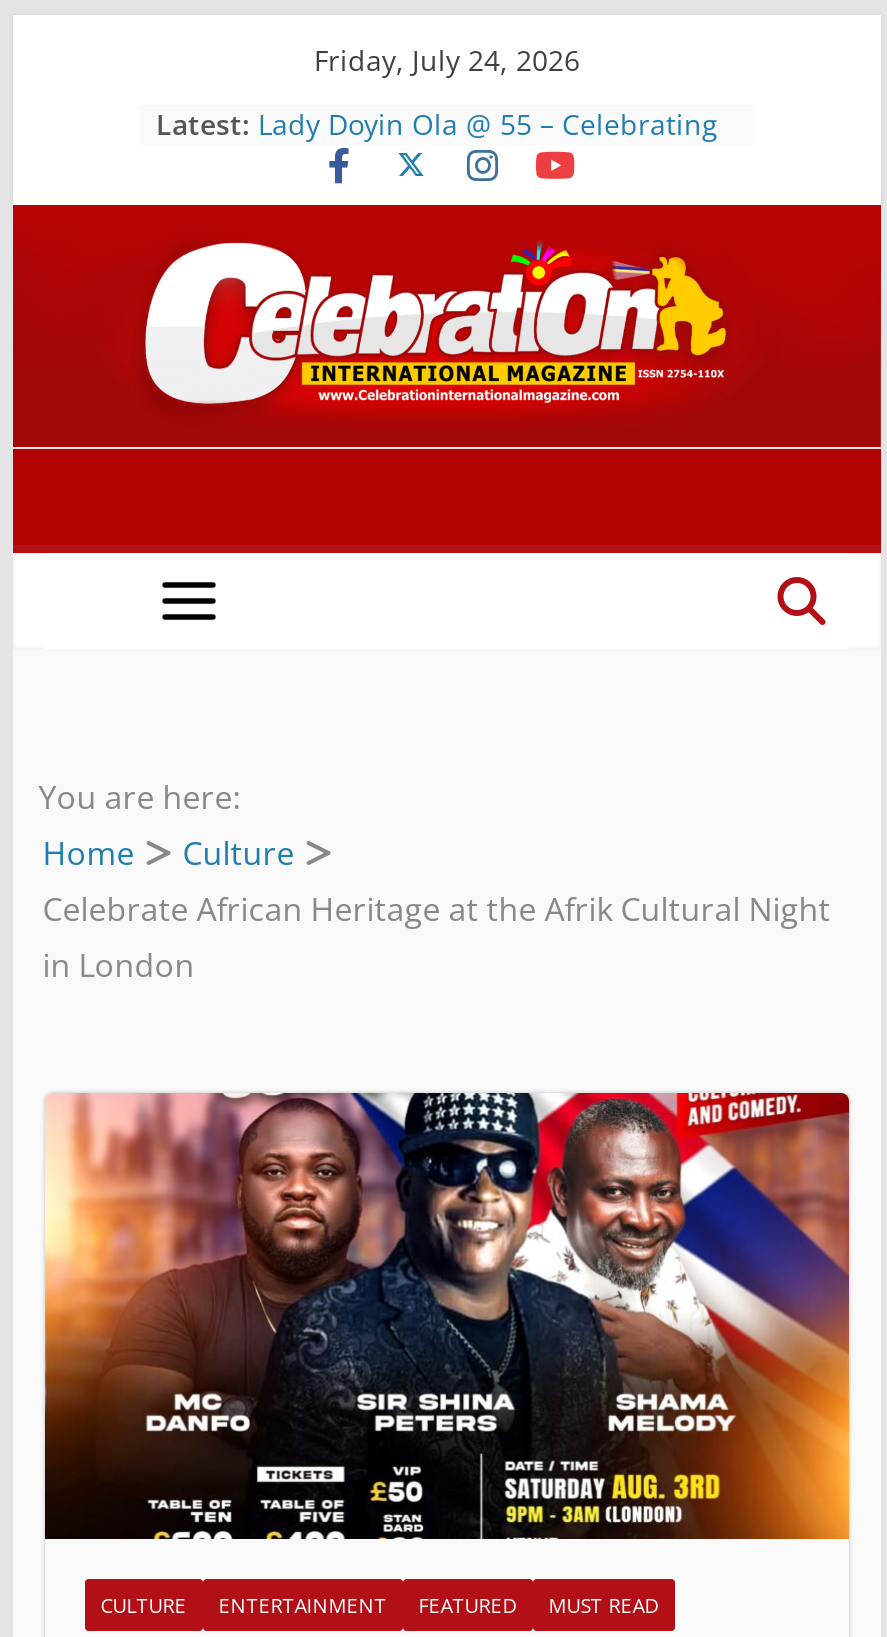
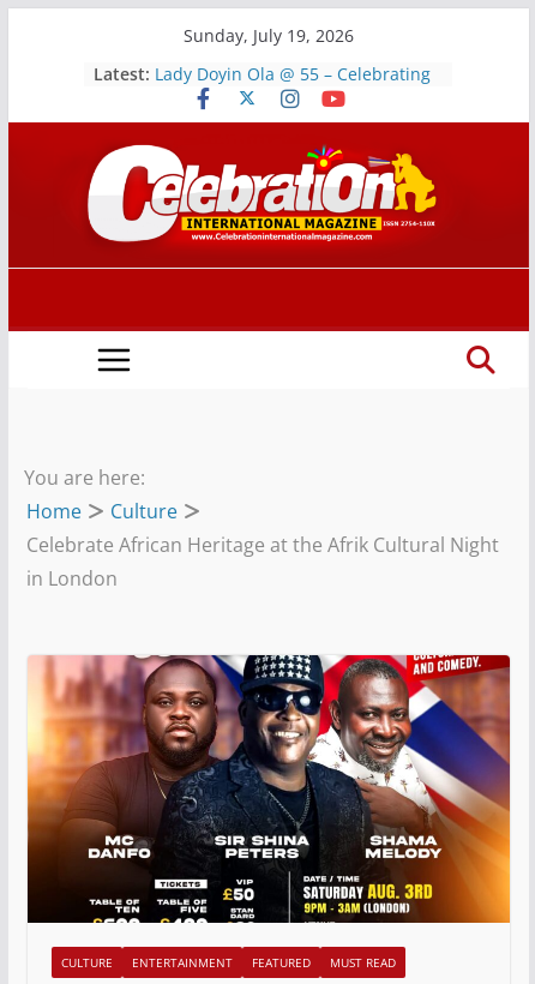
[314,41,580,79] Friday, July 24, 2026 -> [184,24,354,47] Sunday, July 19, 2026

